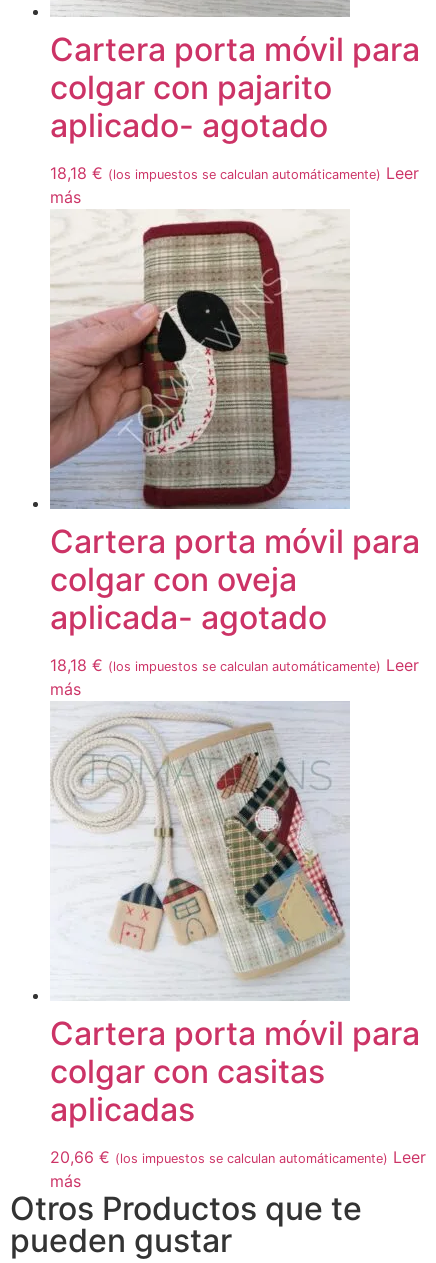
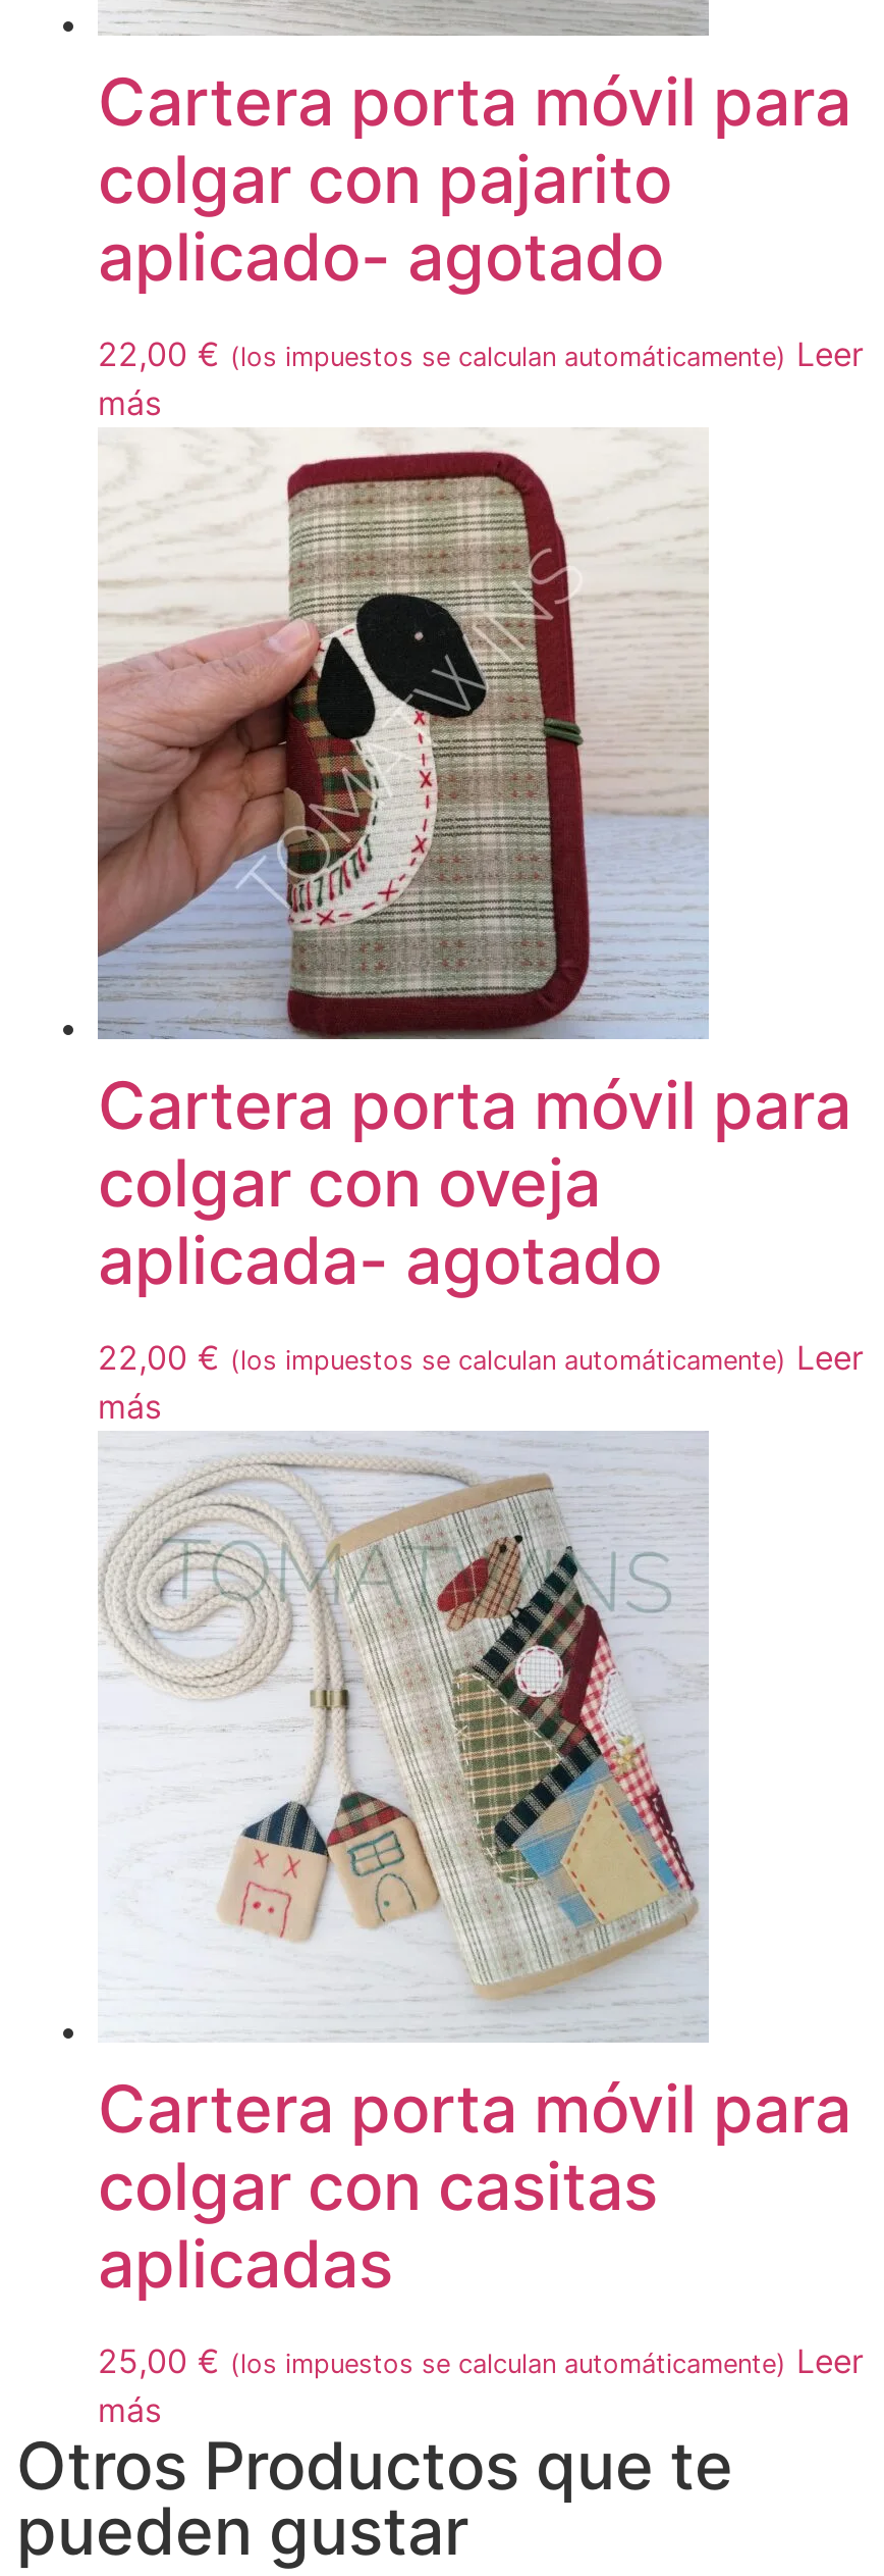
[50,163,419,183] 18,18 € (los impuestos se calculan automáticamente) Leer -> [98,333,864,373] 22,00 € (los impuestos se calculan automáticamente) Leer
[50,655,419,675] 18,18 € (los impuestos se calculan automáticamente) Leer -> [98,1336,864,1377] 22,00 € (los impuestos se calculan automáticamente) Leer
[50,1147,426,1167] 20,66 € (los impuestos se calculan automáticamente) Leer -> [98,2340,864,2380] 25,00 € (los impuestos se calculan automáticamente) Leer

